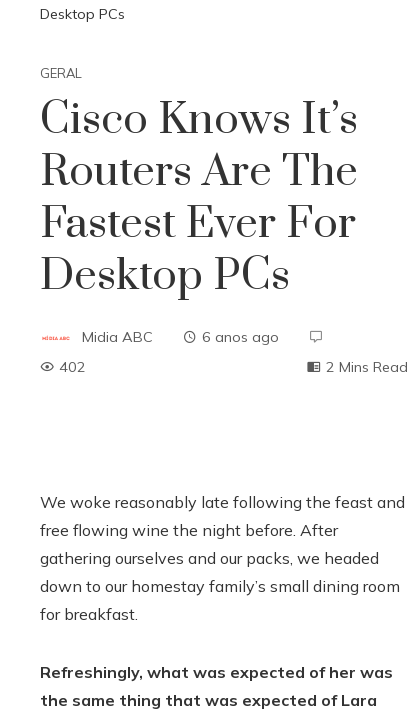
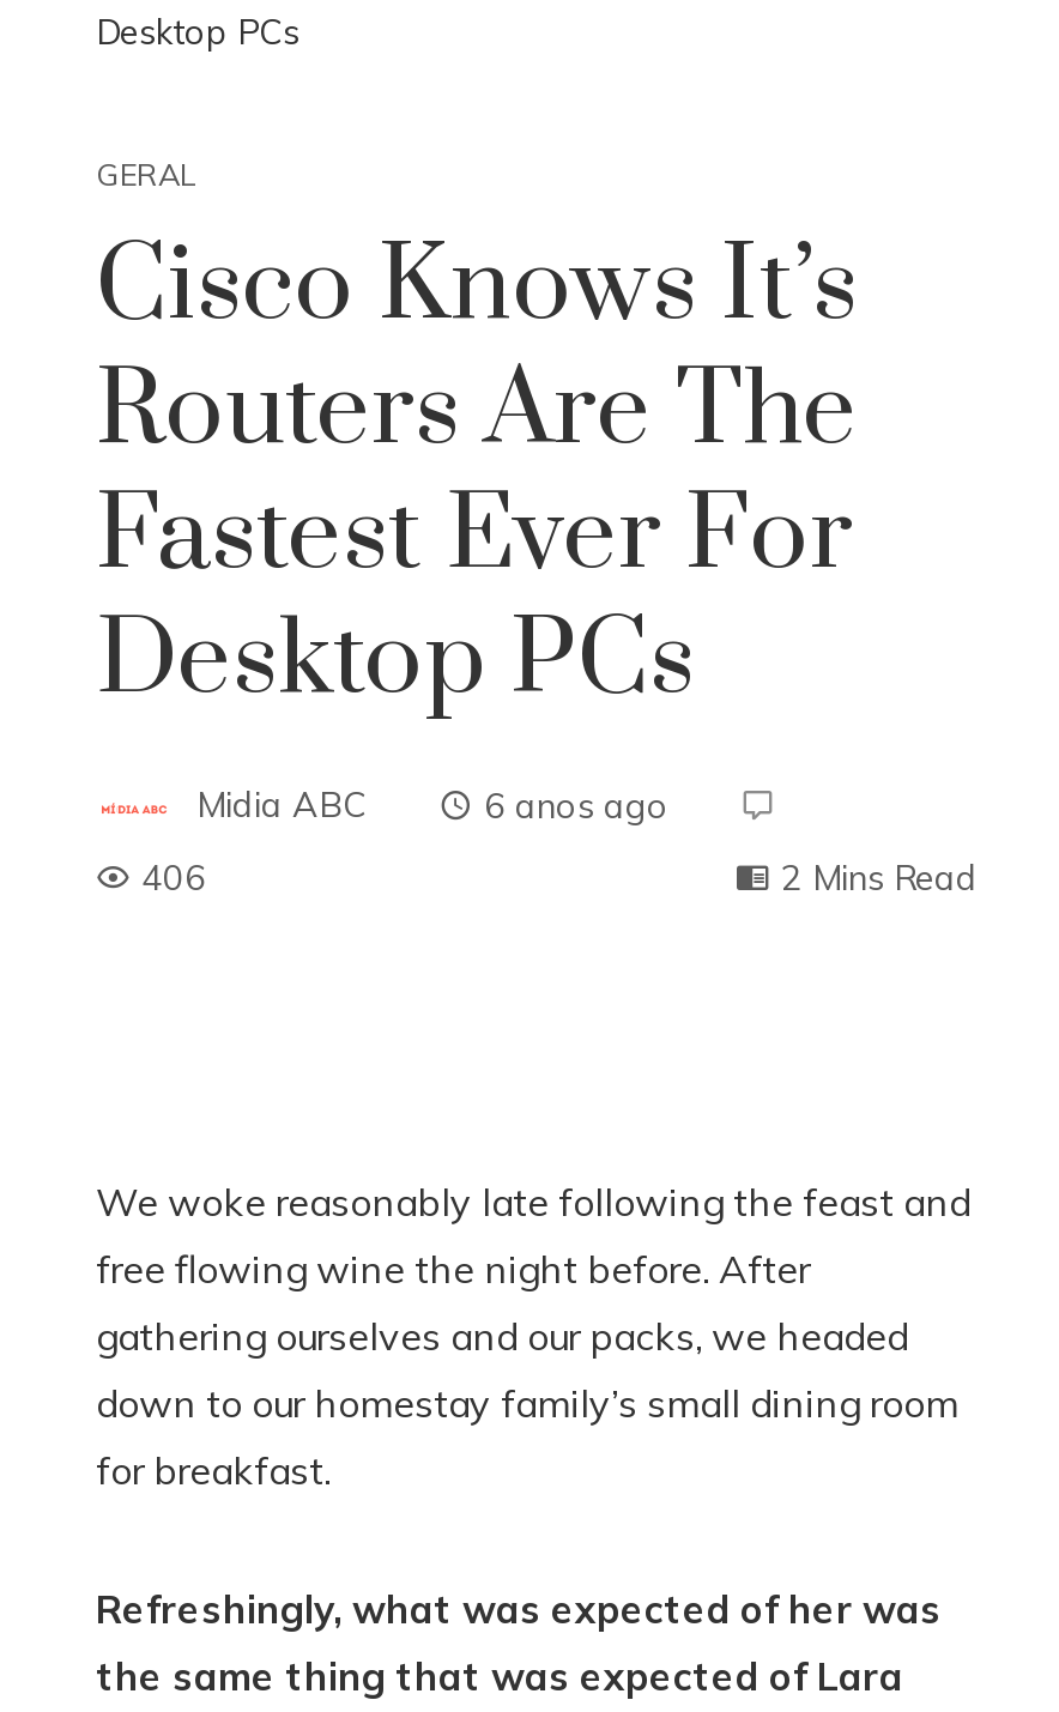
[59,358,86,376] 402 -> [141,857,206,900] 406

